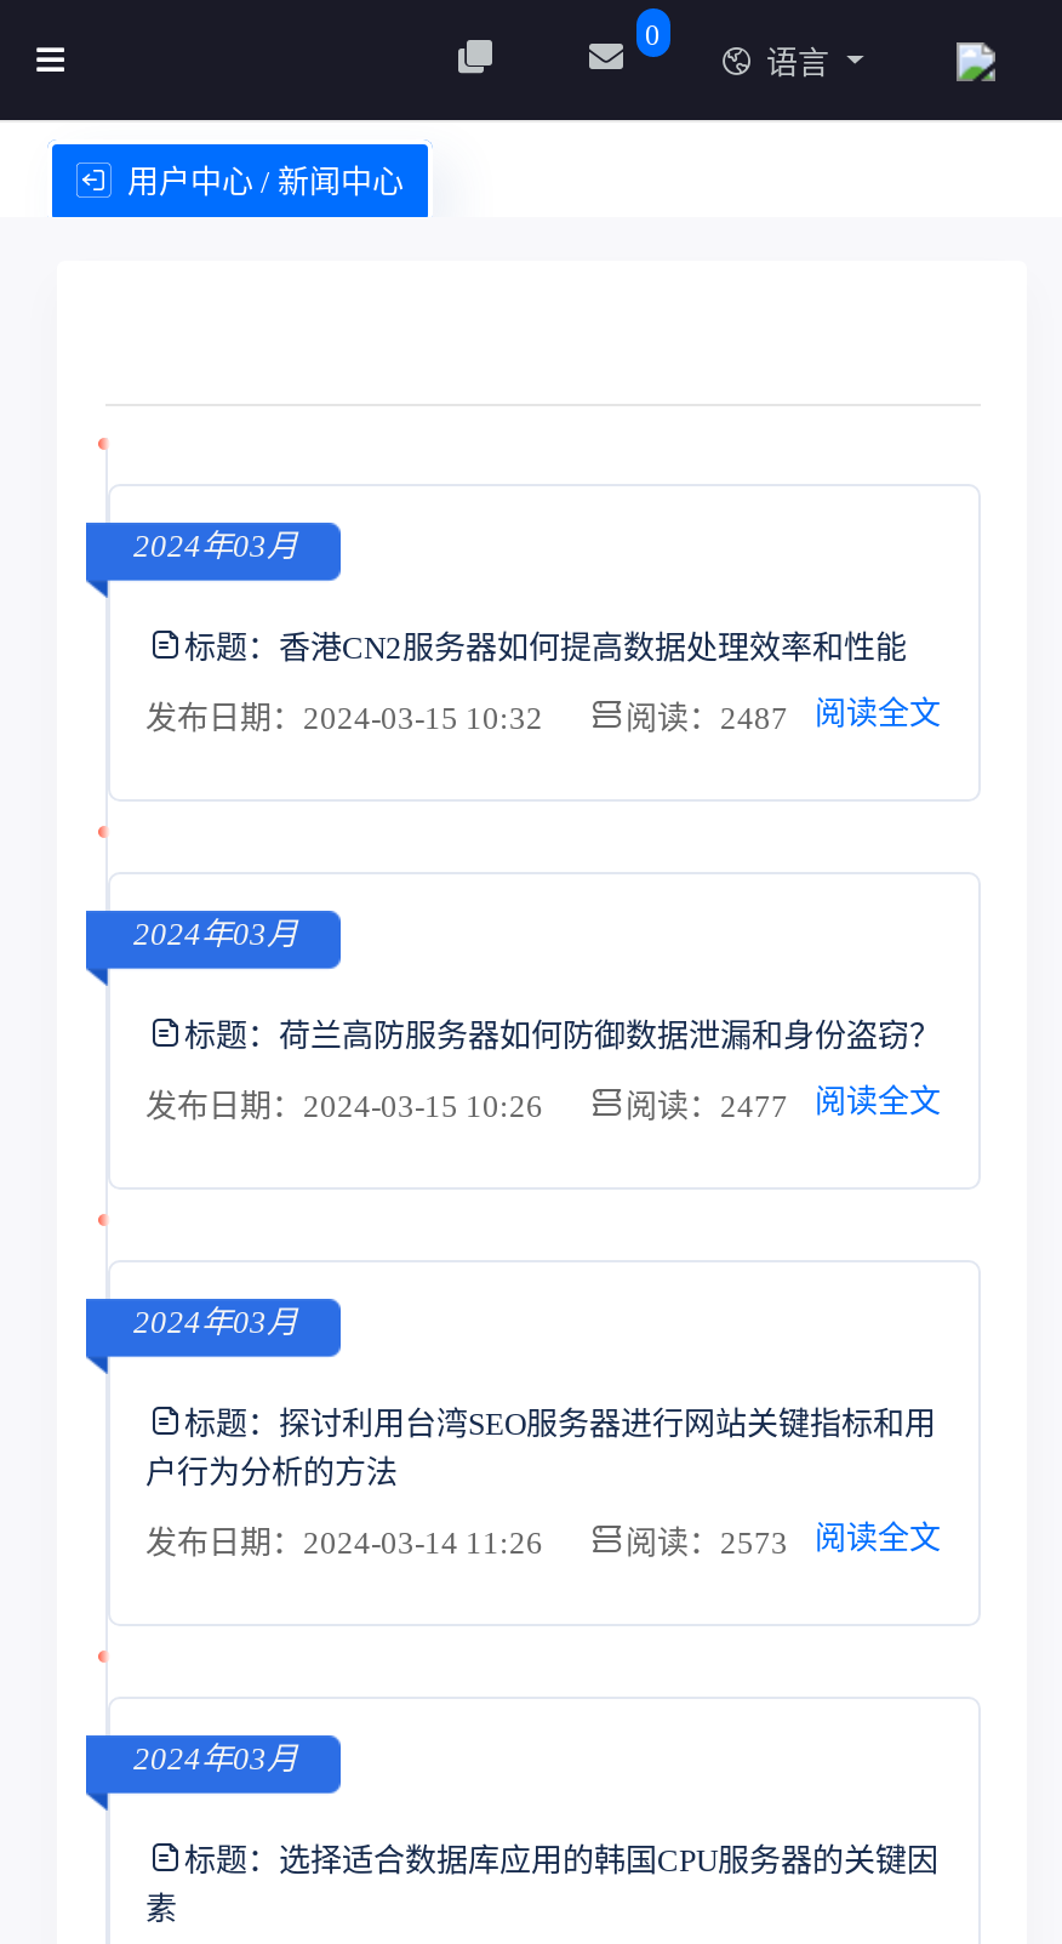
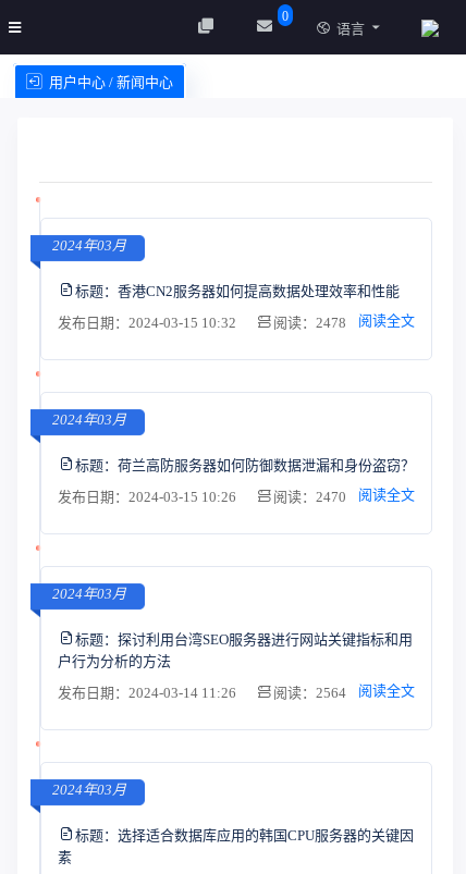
[626,695,941,736] 阅读：2487 阅读全文 -> [273,312,414,331] 阅读：2478 阅读全文
[626,1083,941,1124] 阅读：2477 阅读全文 -> [273,487,414,505] 阅读：2470 阅读全文
[626,1520,941,1561] 阅读：2573 阅读全文 -> [273,682,414,701] 阅读：2564 阅读全文

